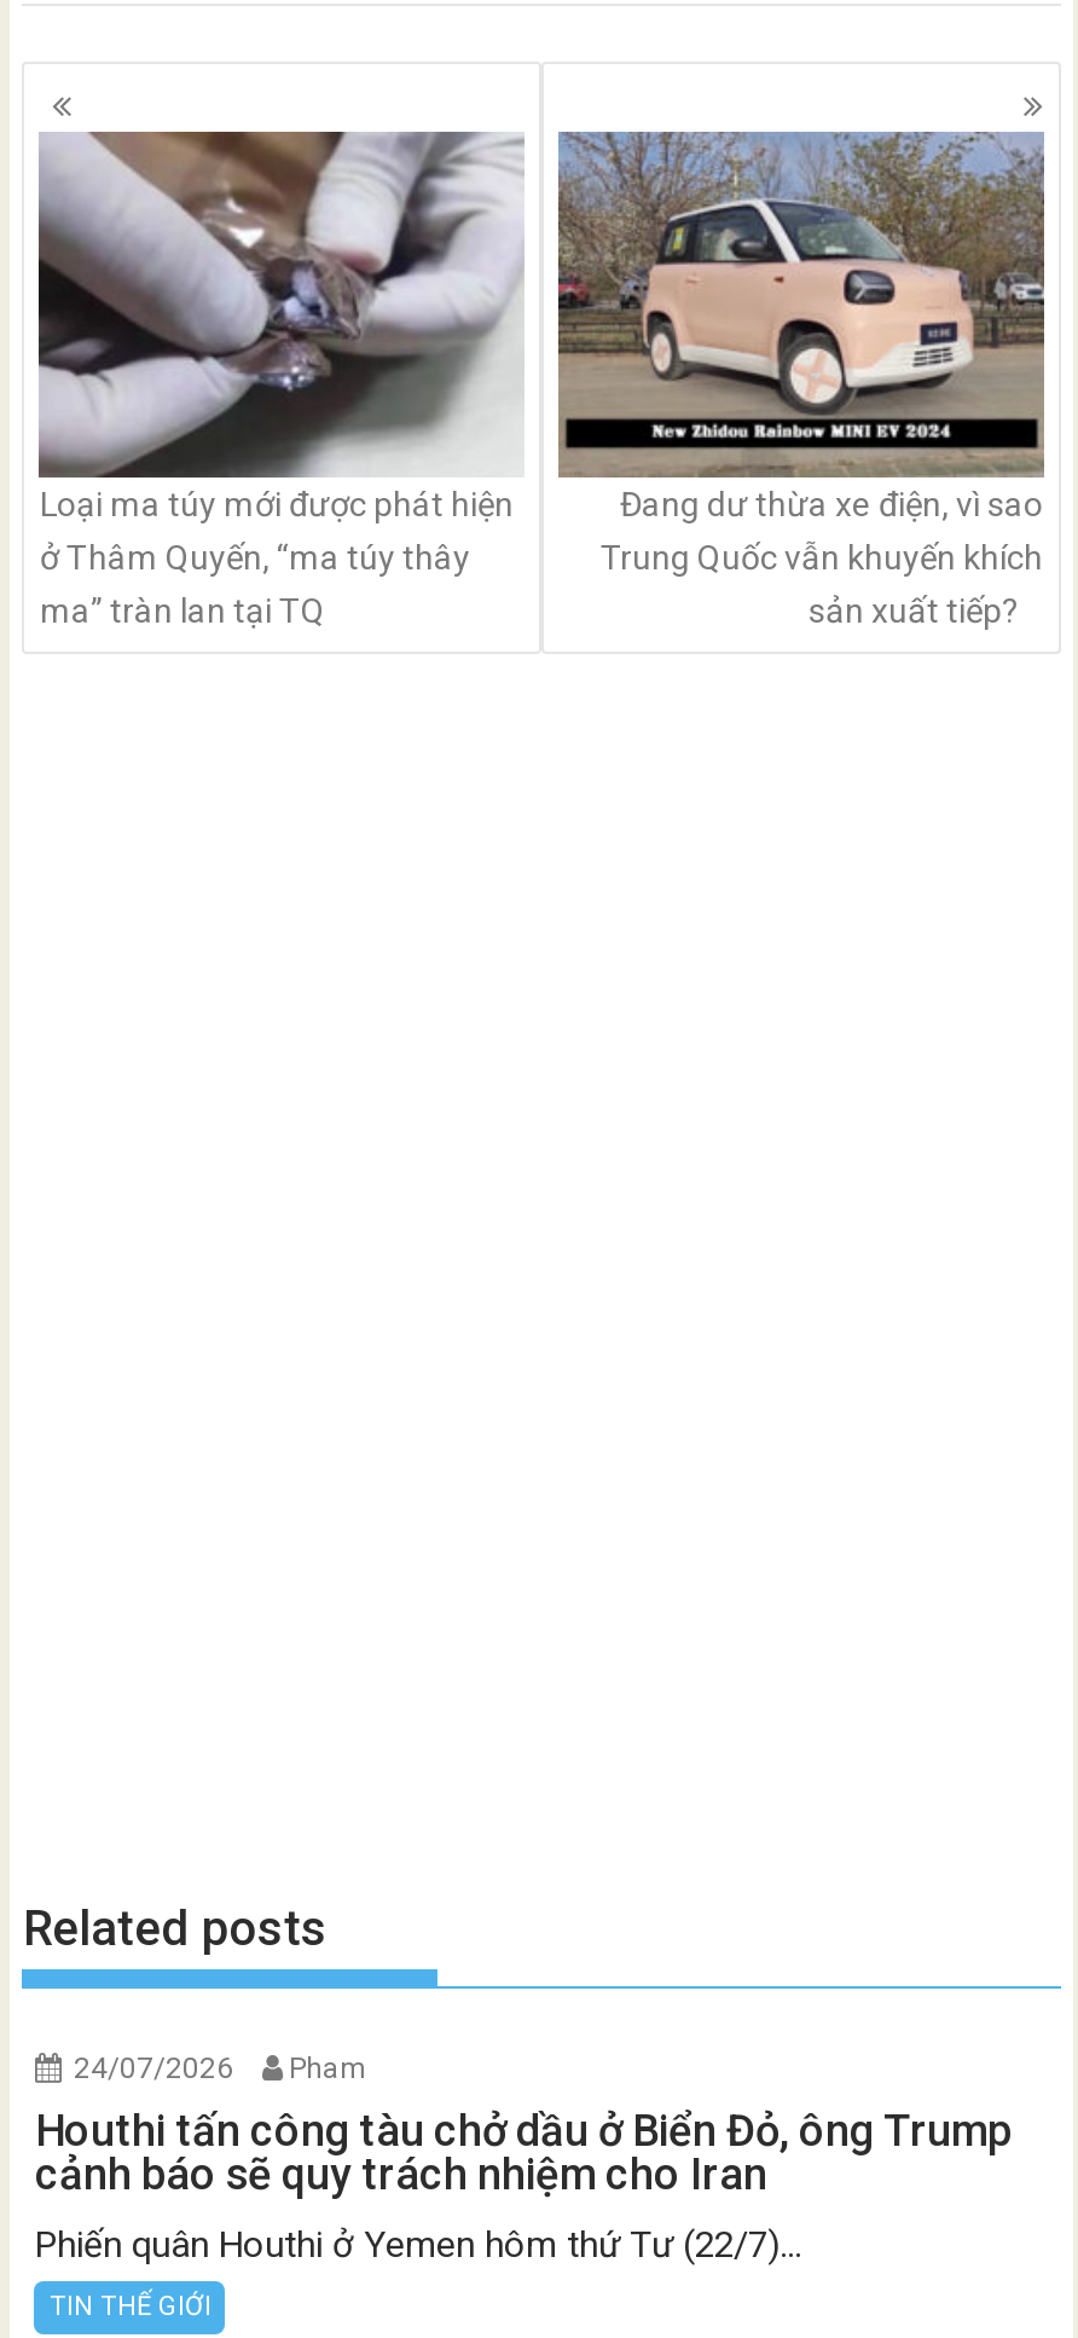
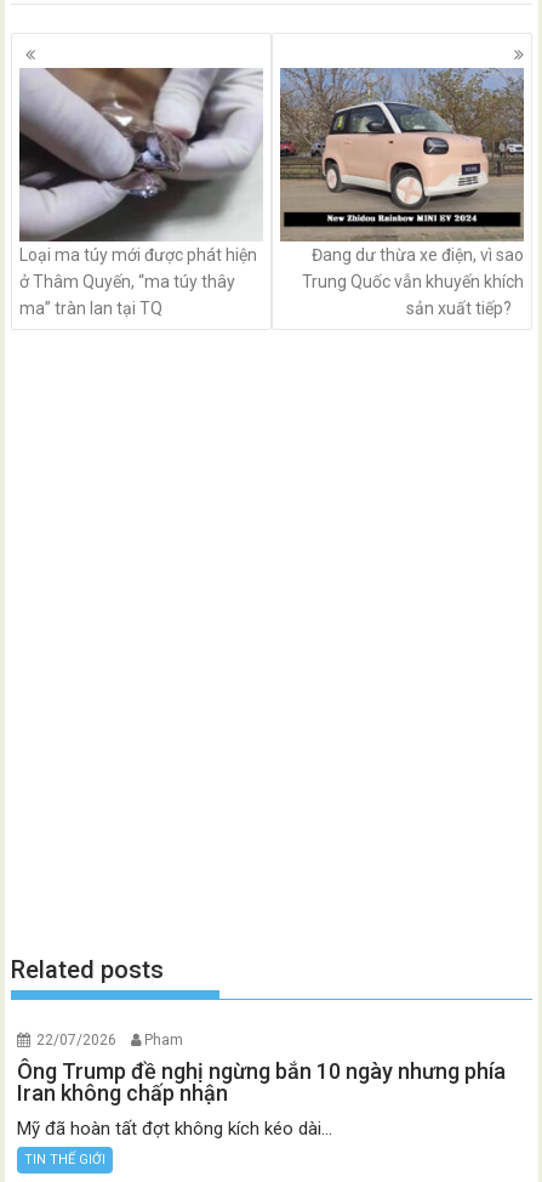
[74,2052,366,2086] 24/07/2026 Pham -> [37,1032,184,1049] 22/07/2026 Pham
[35,2105,1012,2199] Houthi tấn công tàu chở dầu ở Biển Đỏ, ông Trump | cảnh báo sẽ quy trách nhiệm cho Iran -> [18,1058,506,1106] Ông Trump đề nghị ngừng bắn 10 ngày nhưng phía | Iran không chấp nhận
[35,2224,801,2267] Phiến quân Houthi ở Yemen hôm thứ Tư (22/7)... -> [18,1118,333,1140] Mỹ đã hoàn tất đợt không kích kéo dài...

